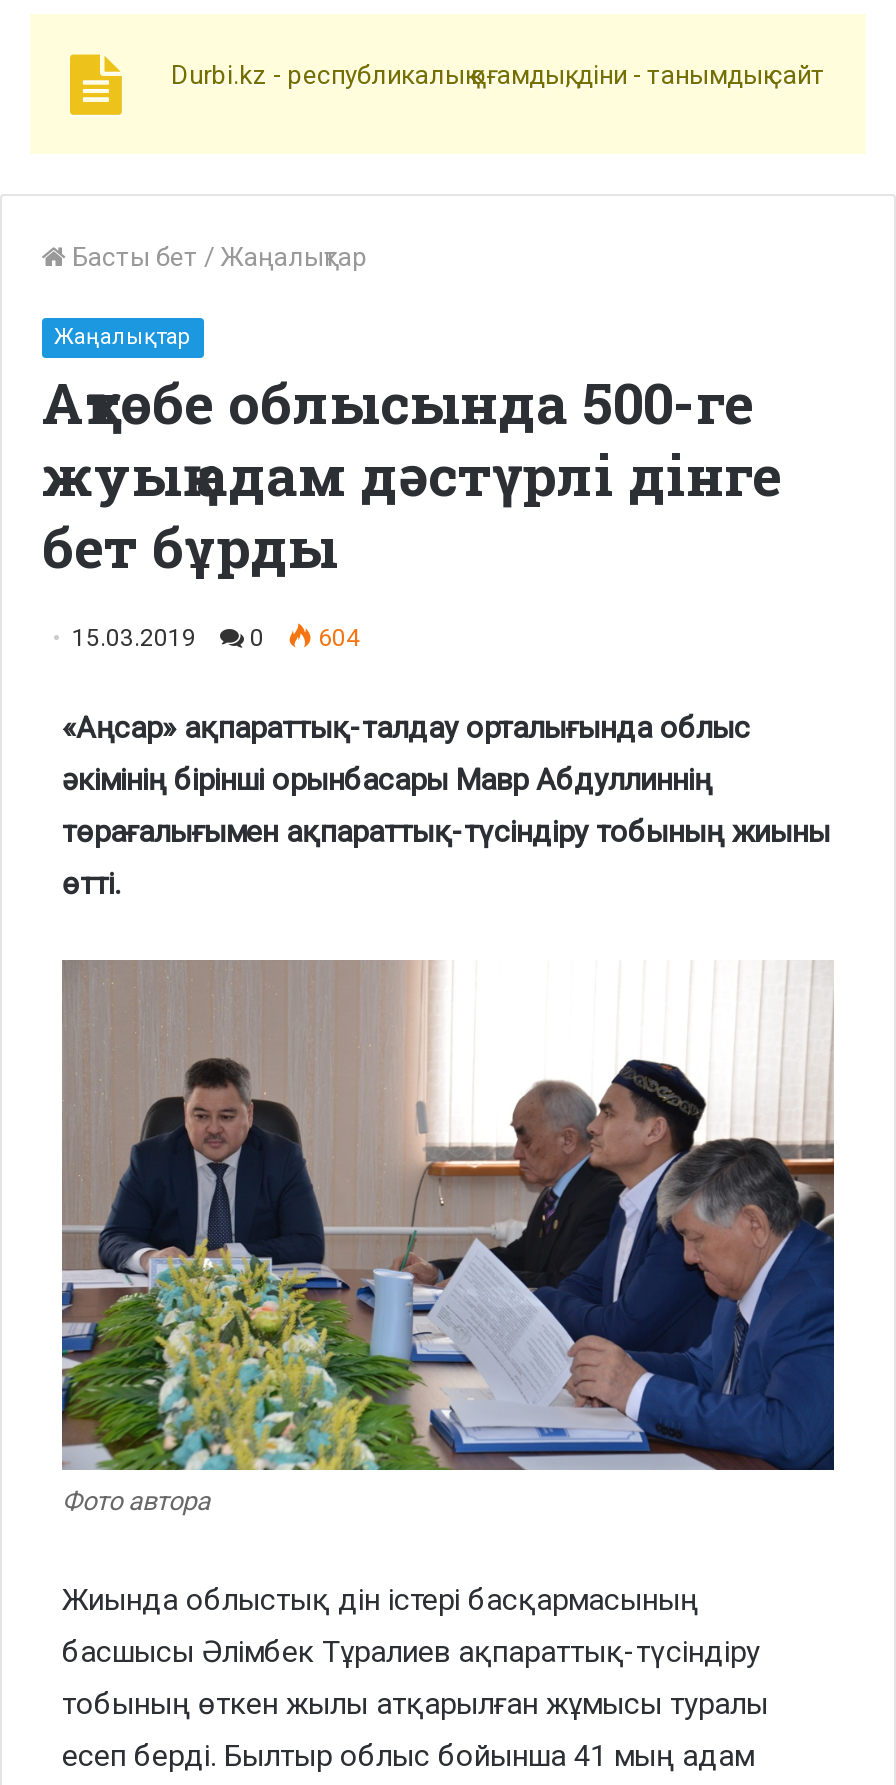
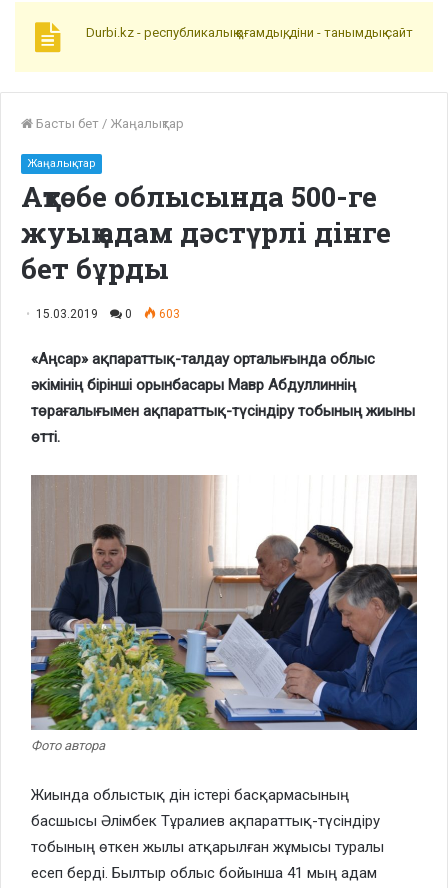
[72,623,360,651] 15.03.2019 0 604 -> [36,306,180,320] 15.03.2019 0 603

